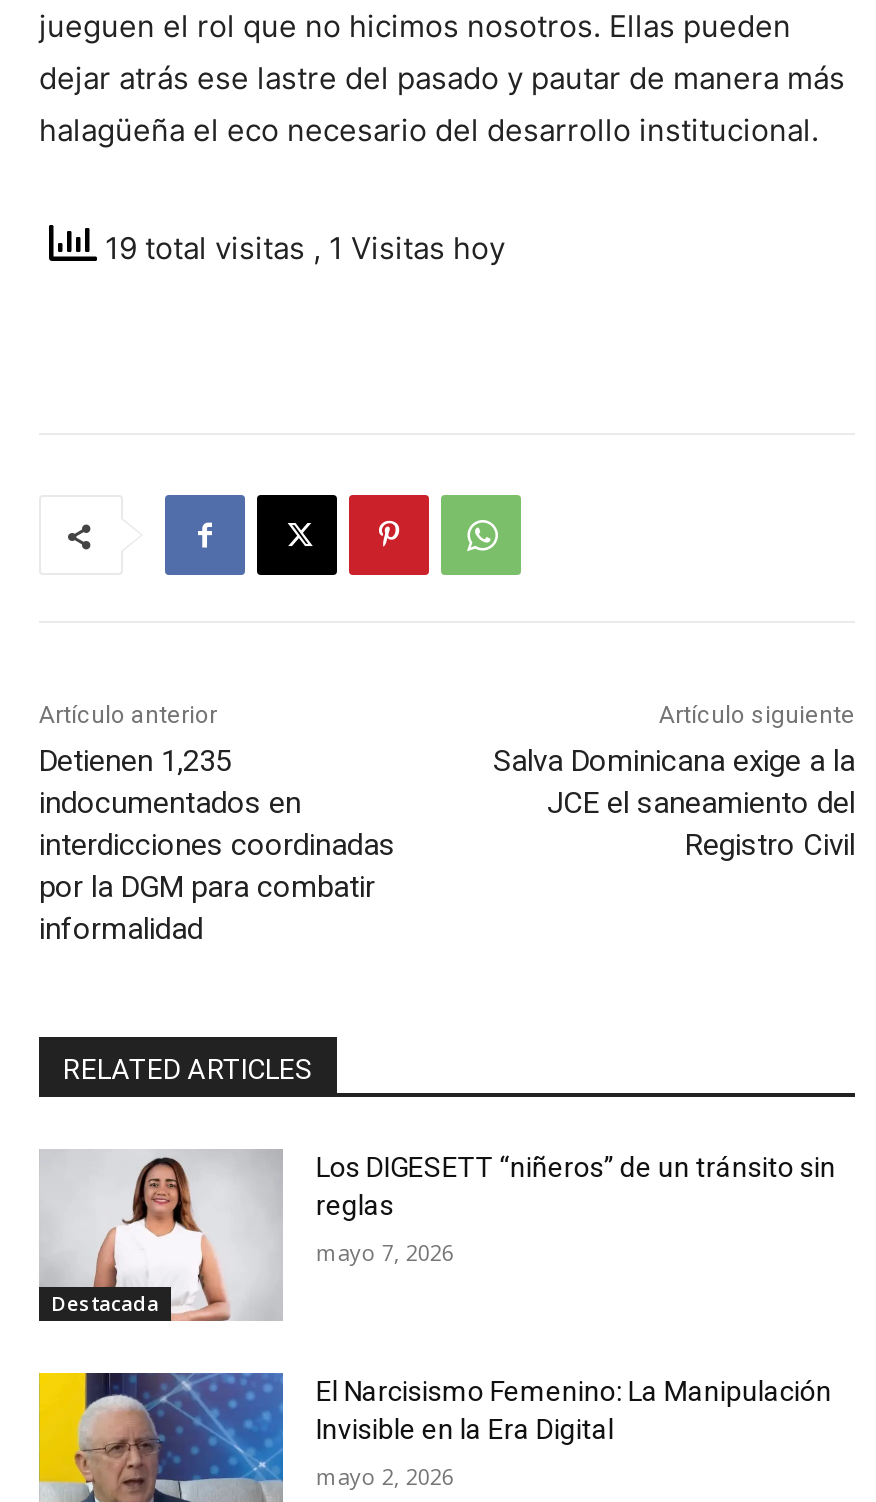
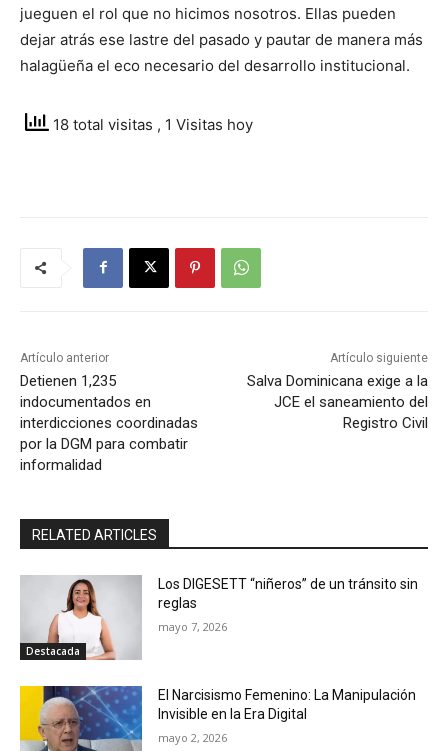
[97,230,505,268] 19 total visitas, 1 Visitas hoy -> [49,115,253,134] 18 total visitas, 1 Visitas hoy

